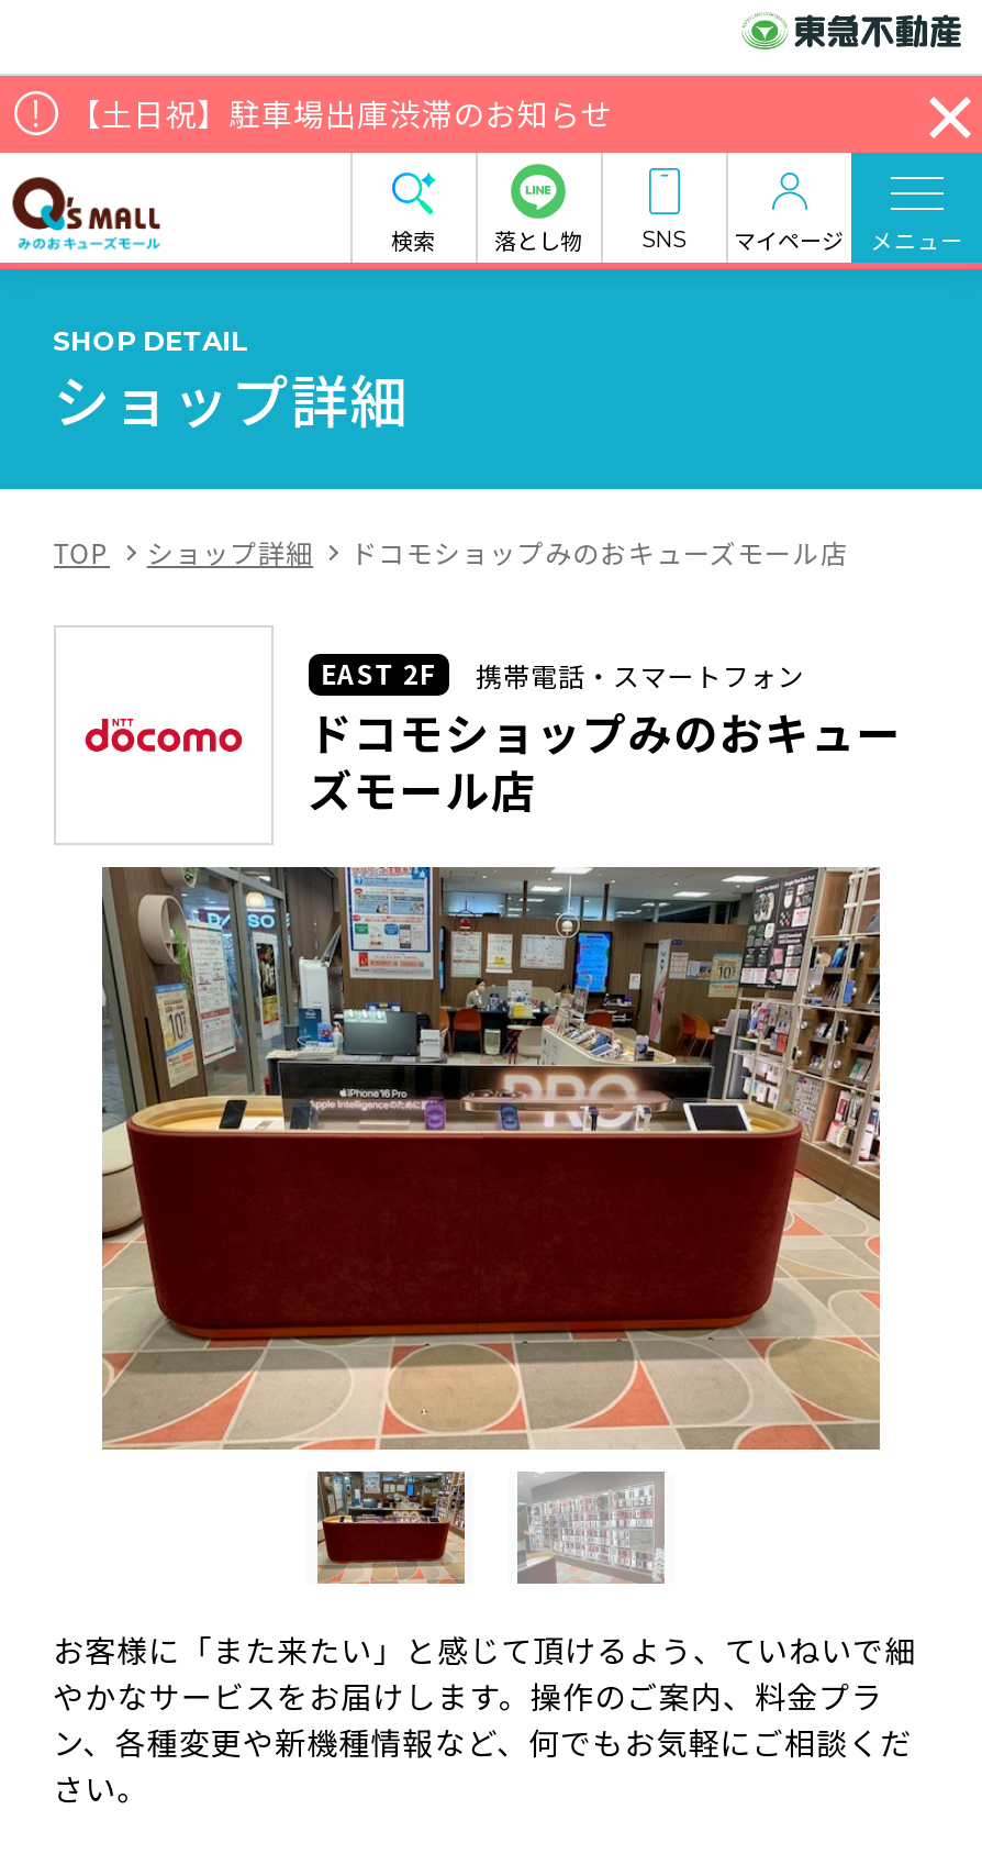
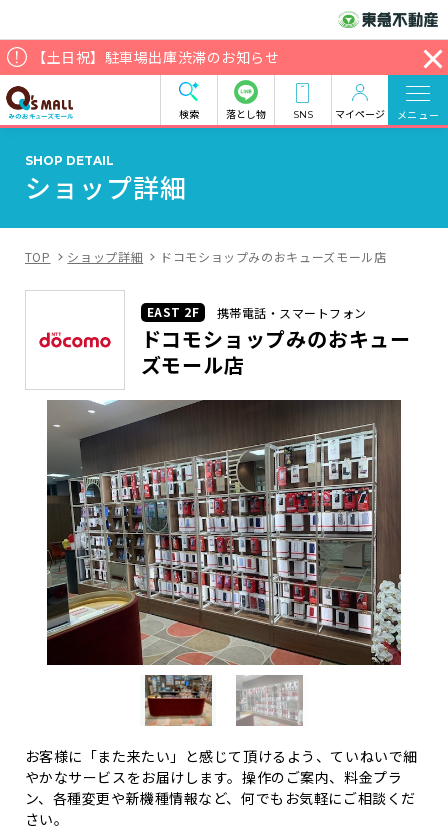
[100,865,882,1452] [image] -> [46,399,402,666] [image]

